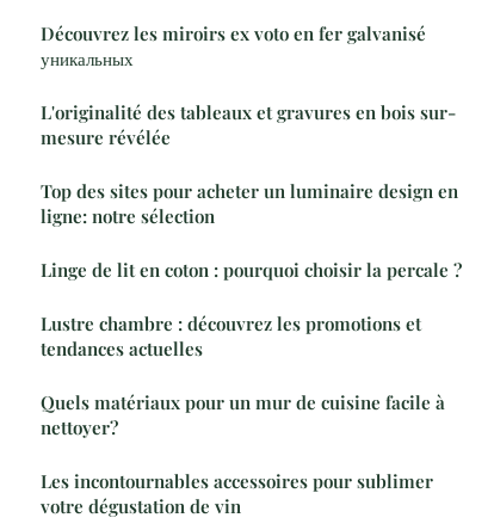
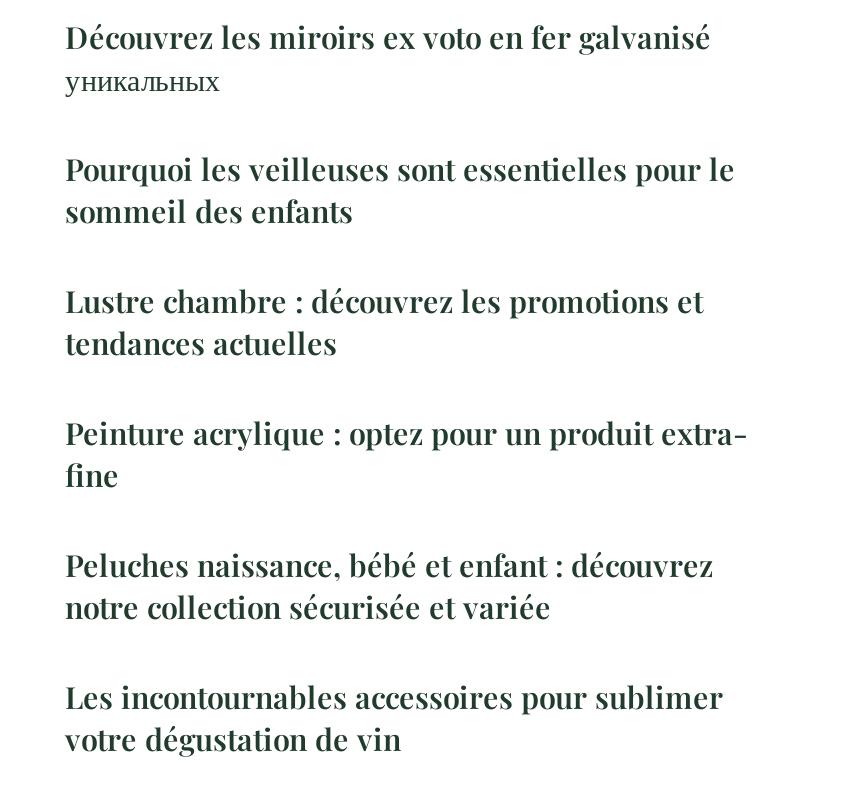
[41,101,462,282] L'originalité des tableaux et gravures en bois sur- | mesure révélée | Top des sites pour acheter un luminaire design en | ligne: notre sélection | Linge de lit en coton : pourquoi choisir la percale ? -> [65,149,735,231] Pourquoi les veilleuses sont essentielles pour le | sommeil des enfants
moved [41,312,421,361] -> [65,281,703,363]: Lustre chambre : découvrez les promotions et | tendances actuelles
[41,391,445,440] Quels matériaux pour un mur de cuisine facile à | nettoyer? -> [65,413,747,627] Peinture acrylique : optez pour un produit extra- | fine | Peluches naissance, bébé et enfant : découvrez | notre collection sécurisée et variée

